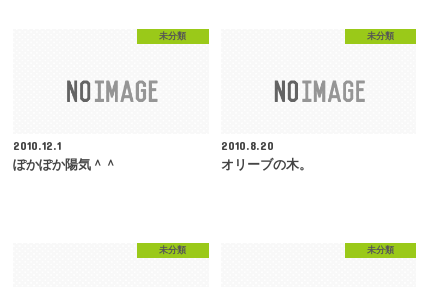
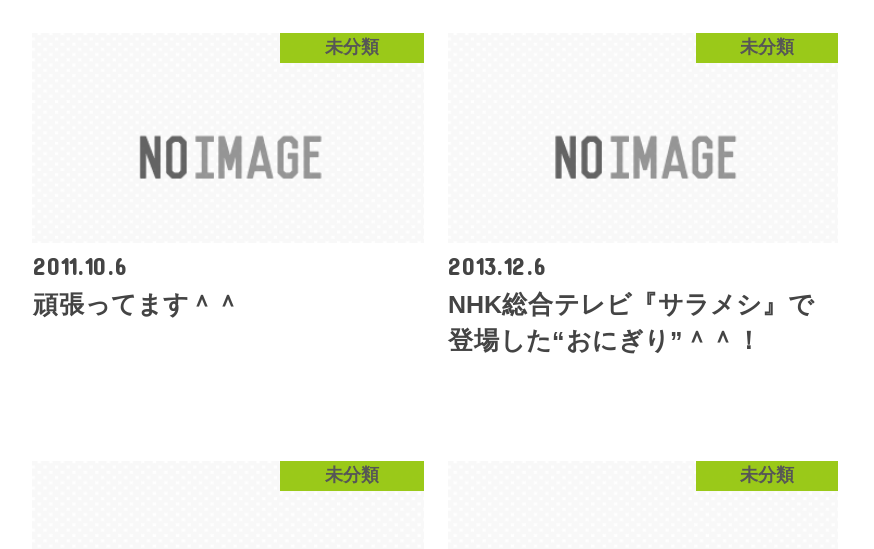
[13,138,117,172] 2010.12.1 | ぽかぽか陽気＾＾ -> [33,251,241,319] 2011.10.6 | 頑張ってます＾＾
[221,138,312,172] 2010.8.20 | オリーブの木。 -> [448,251,814,355] 2013.12.6 | NHK総合テレビ『サラメシ』で | 登場した“おにぎり”＾＾！

